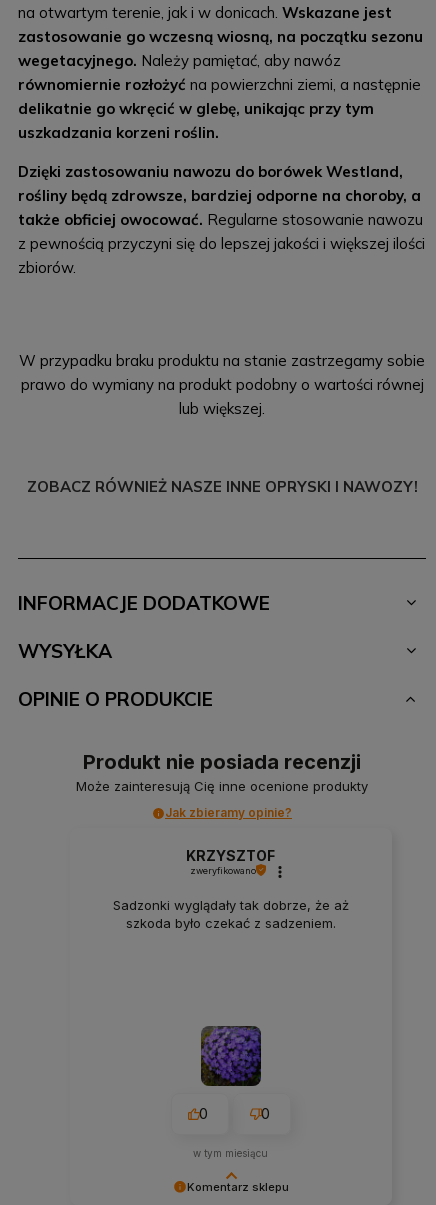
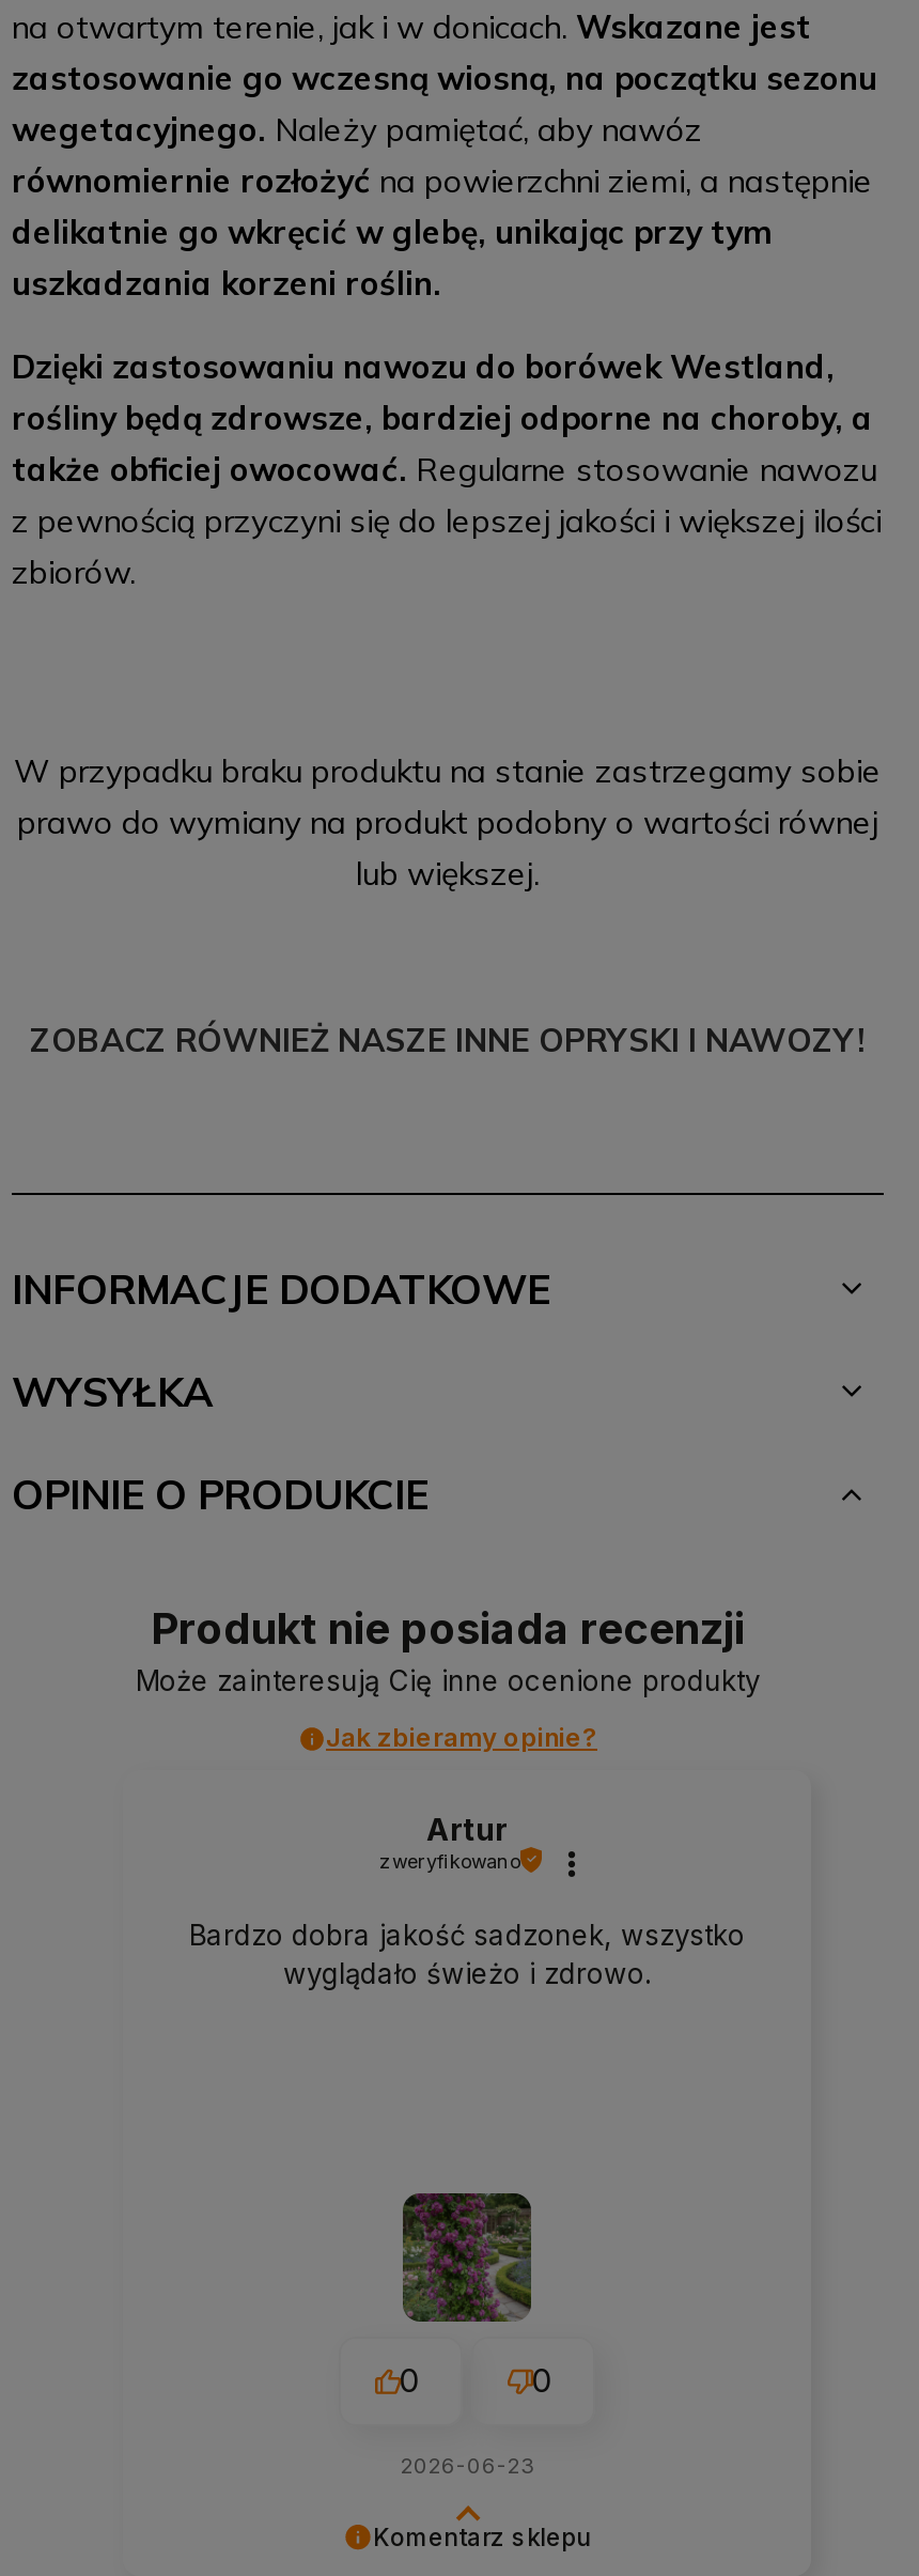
[186,846,275,863] KRZYSZTOF -> [426,1810,508,1846] Artur
[113,896,349,930] Sadzonki wyglądały tak dobrze, że aż | szkoda było czekać z sadzeniem. -> [189,1917,745,1989] Bardzo dobra jakość sadzonek, wszystko | wyglądało świeżo i zdrowo.
[200,1025,262,1087] [image] -> [401,2191,533,2324] [image]
[193,1147,268,1159] w tym miesiącu -> [401,2451,533,2477] 2026-06-23

